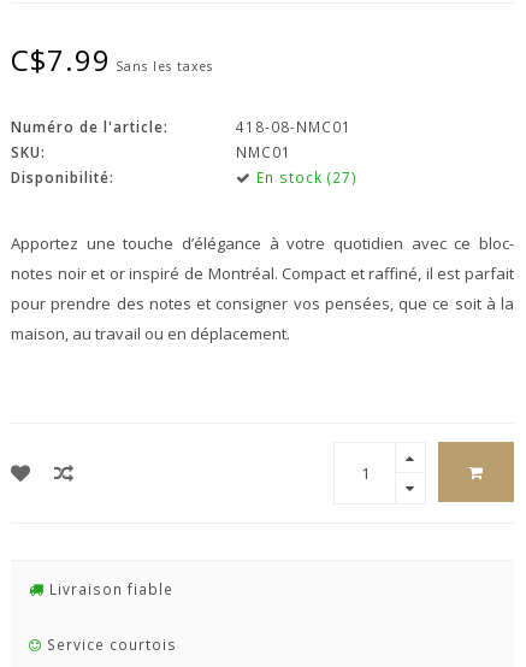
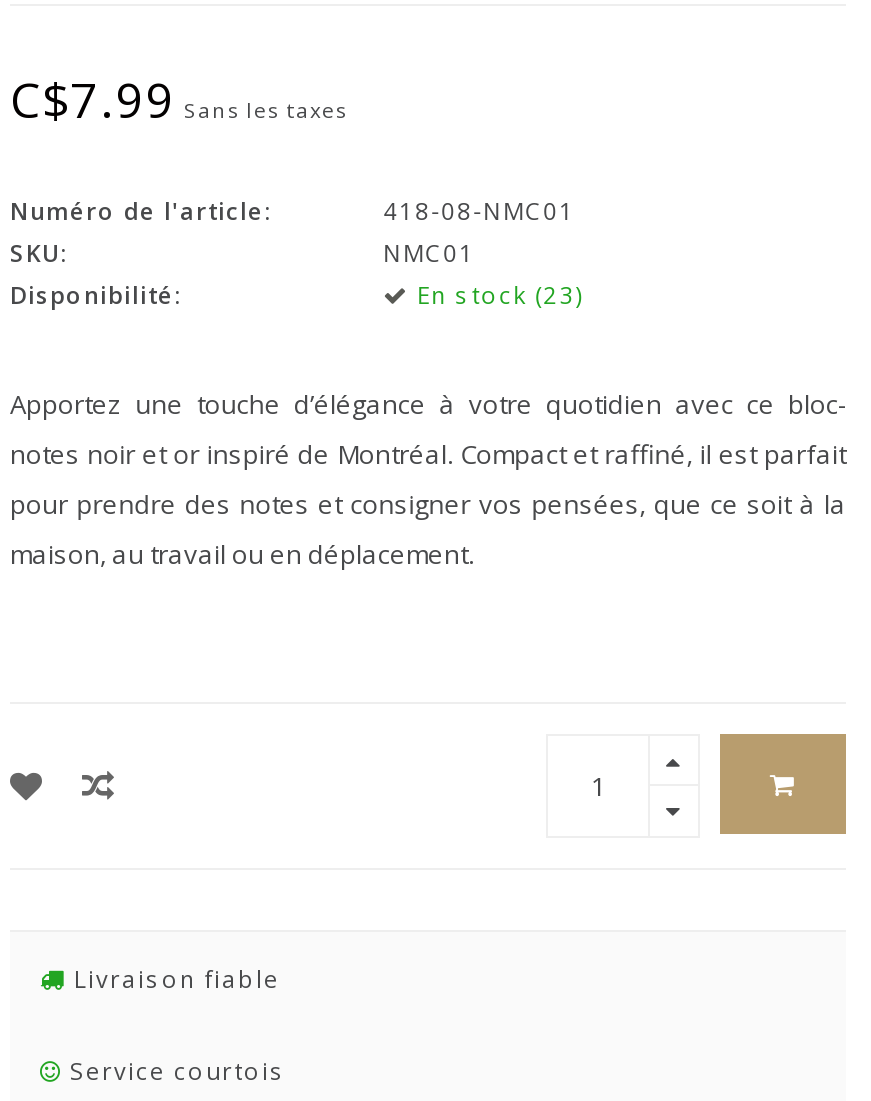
[251,167,357,187] En stock (27) -> [409,278,585,310] En stock (23)

